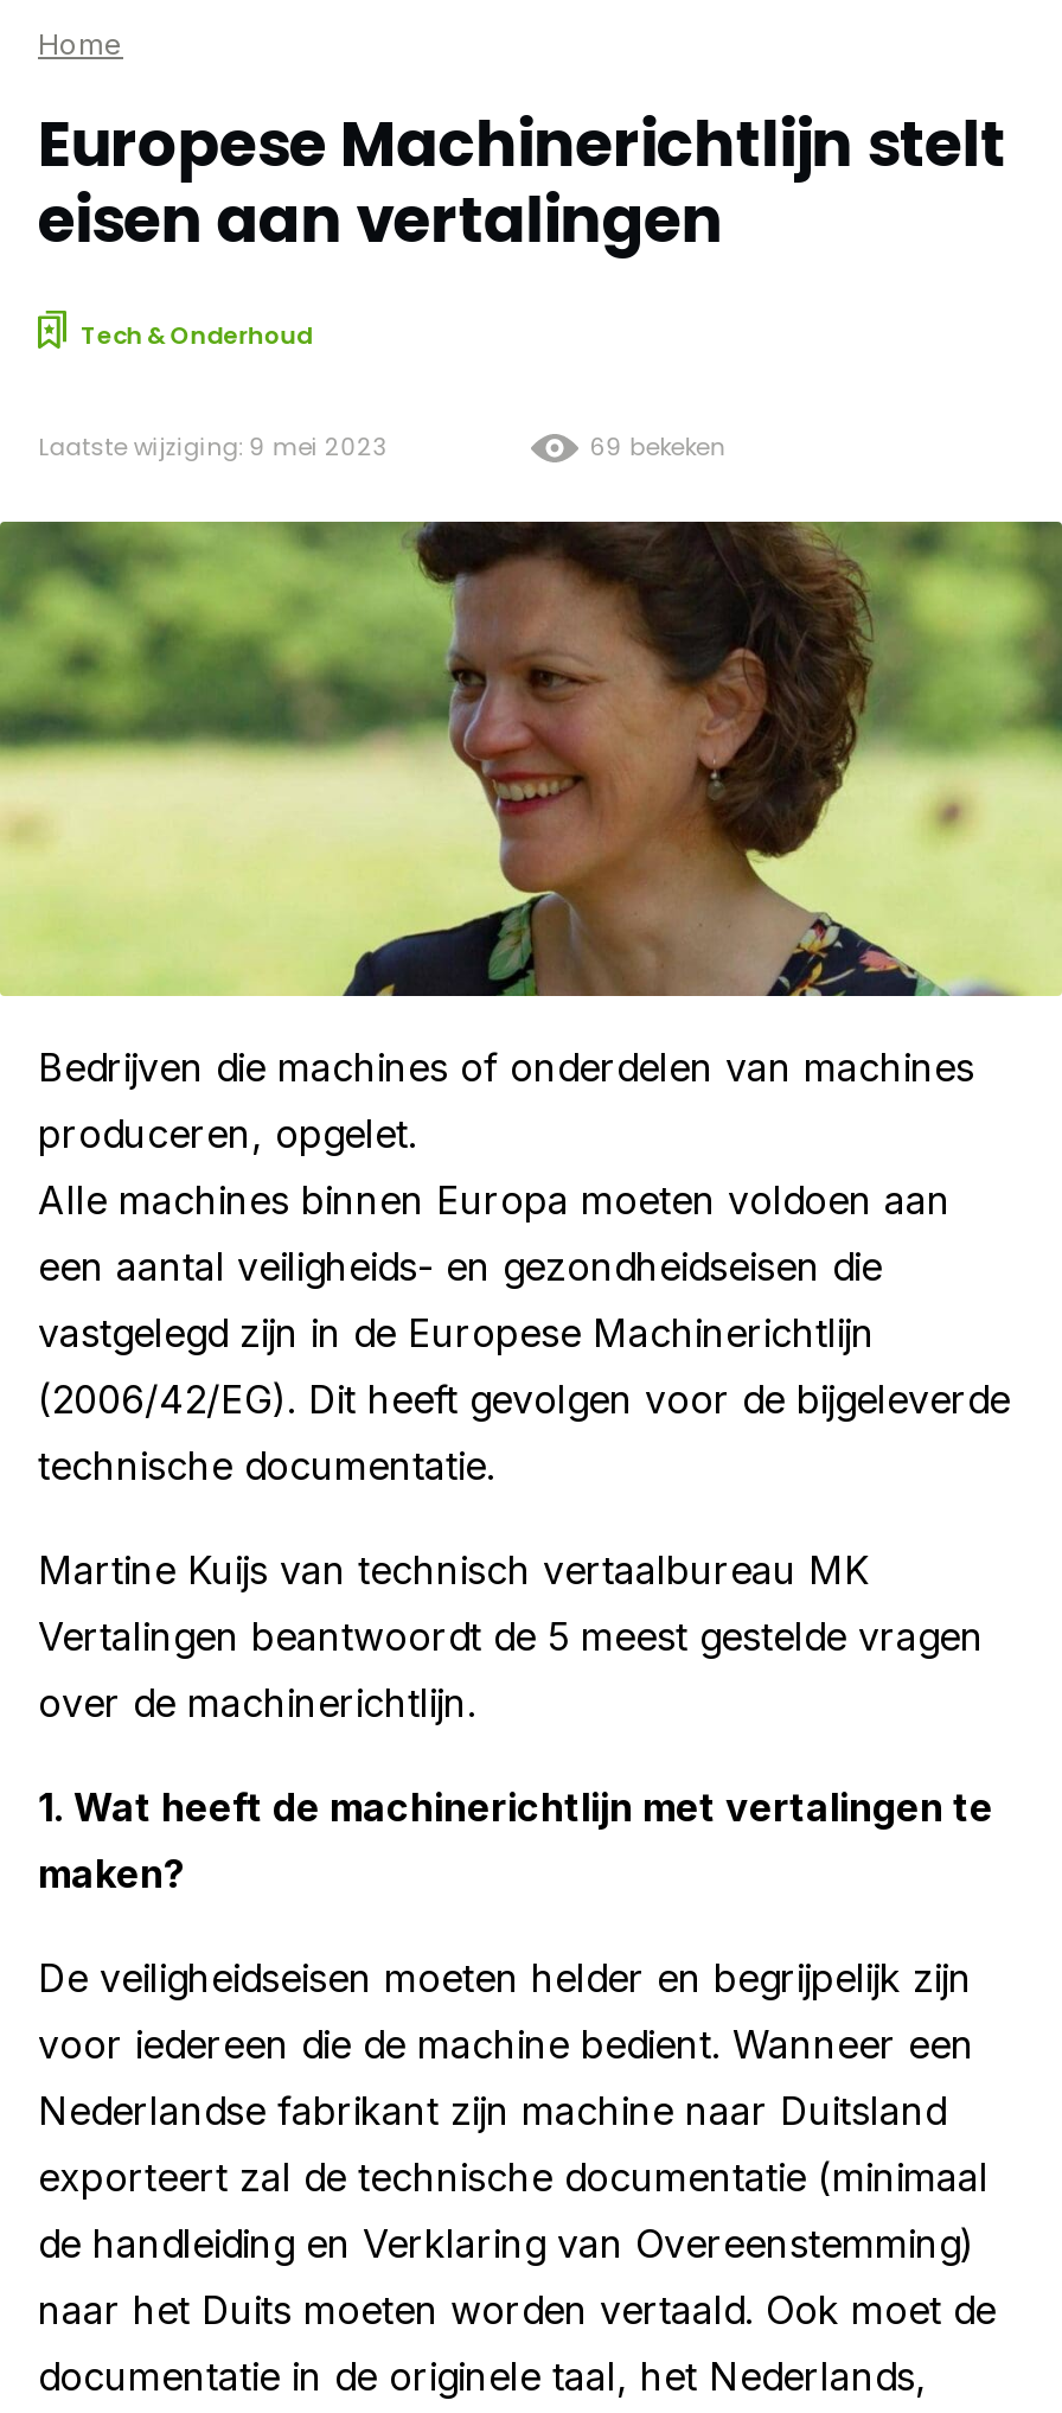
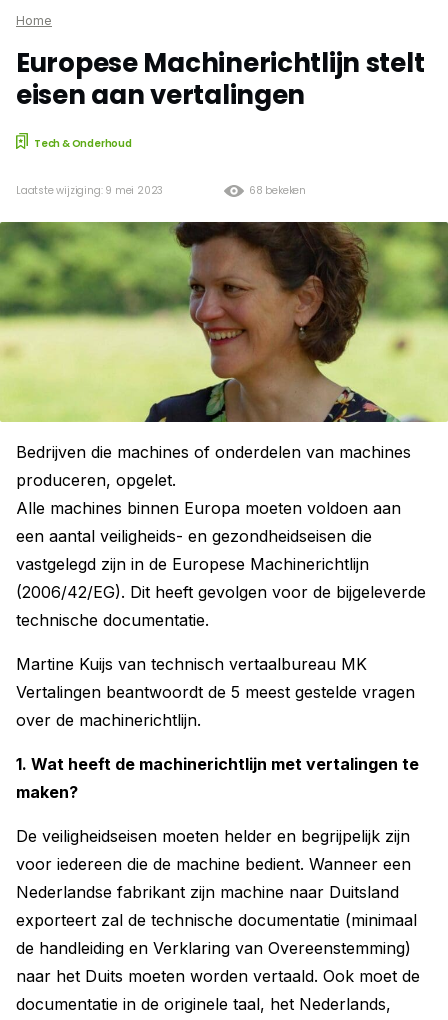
[590,429,725,465] 69 bekeken -> [249,183,306,198] 68 bekeken

